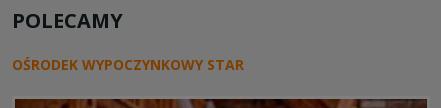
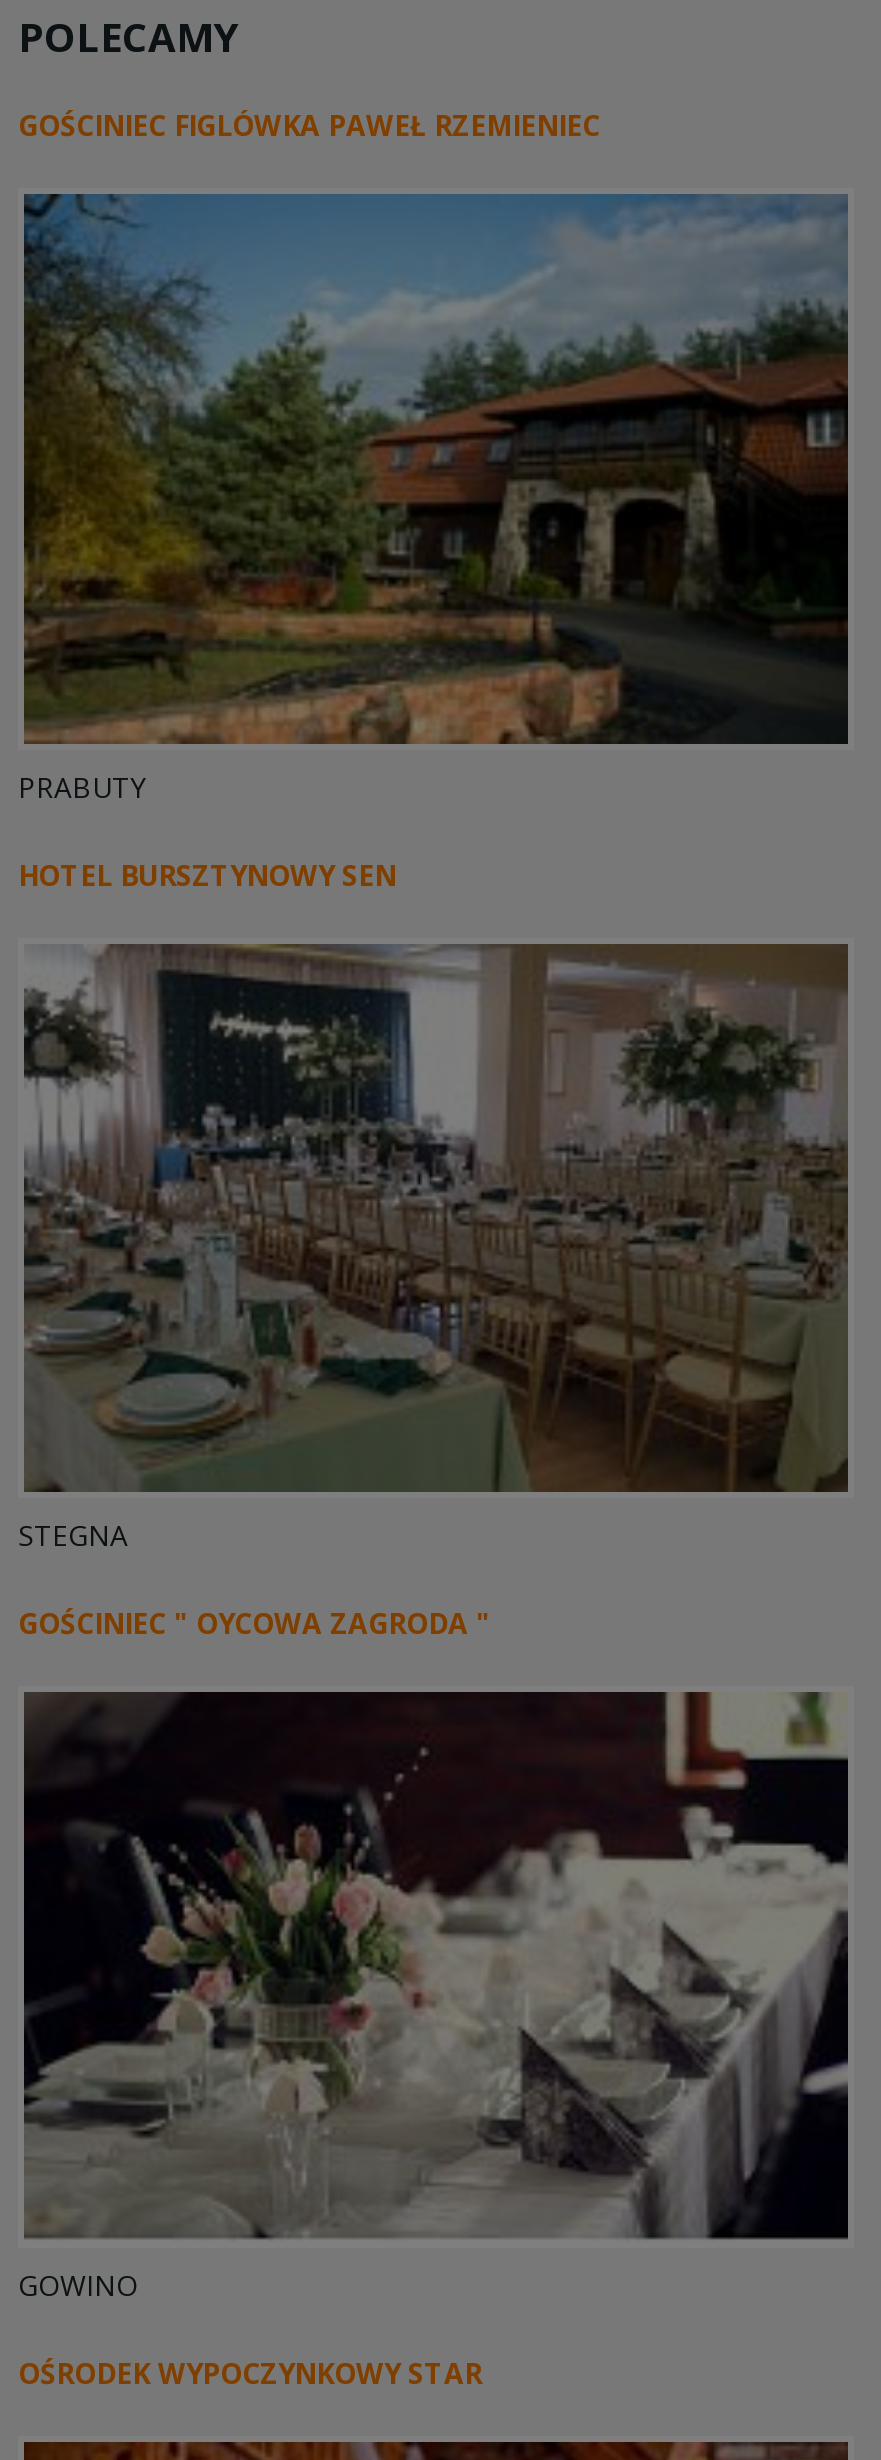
none -> [18,106,600,144] GOŚCINIEC FIGLÓWKA PAWEŁ RZEMIENIEC
none -> [18,192,848,893] [image] | PRABUTY | HOTEL BURSZTYNOWY SEN
none -> [18,942,848,1643] [image] | STEGNA | GOŚCINIEC " OYCOWA ZAGRODA "
none -> [18,1690,848,2304] [image] | GOWINO

